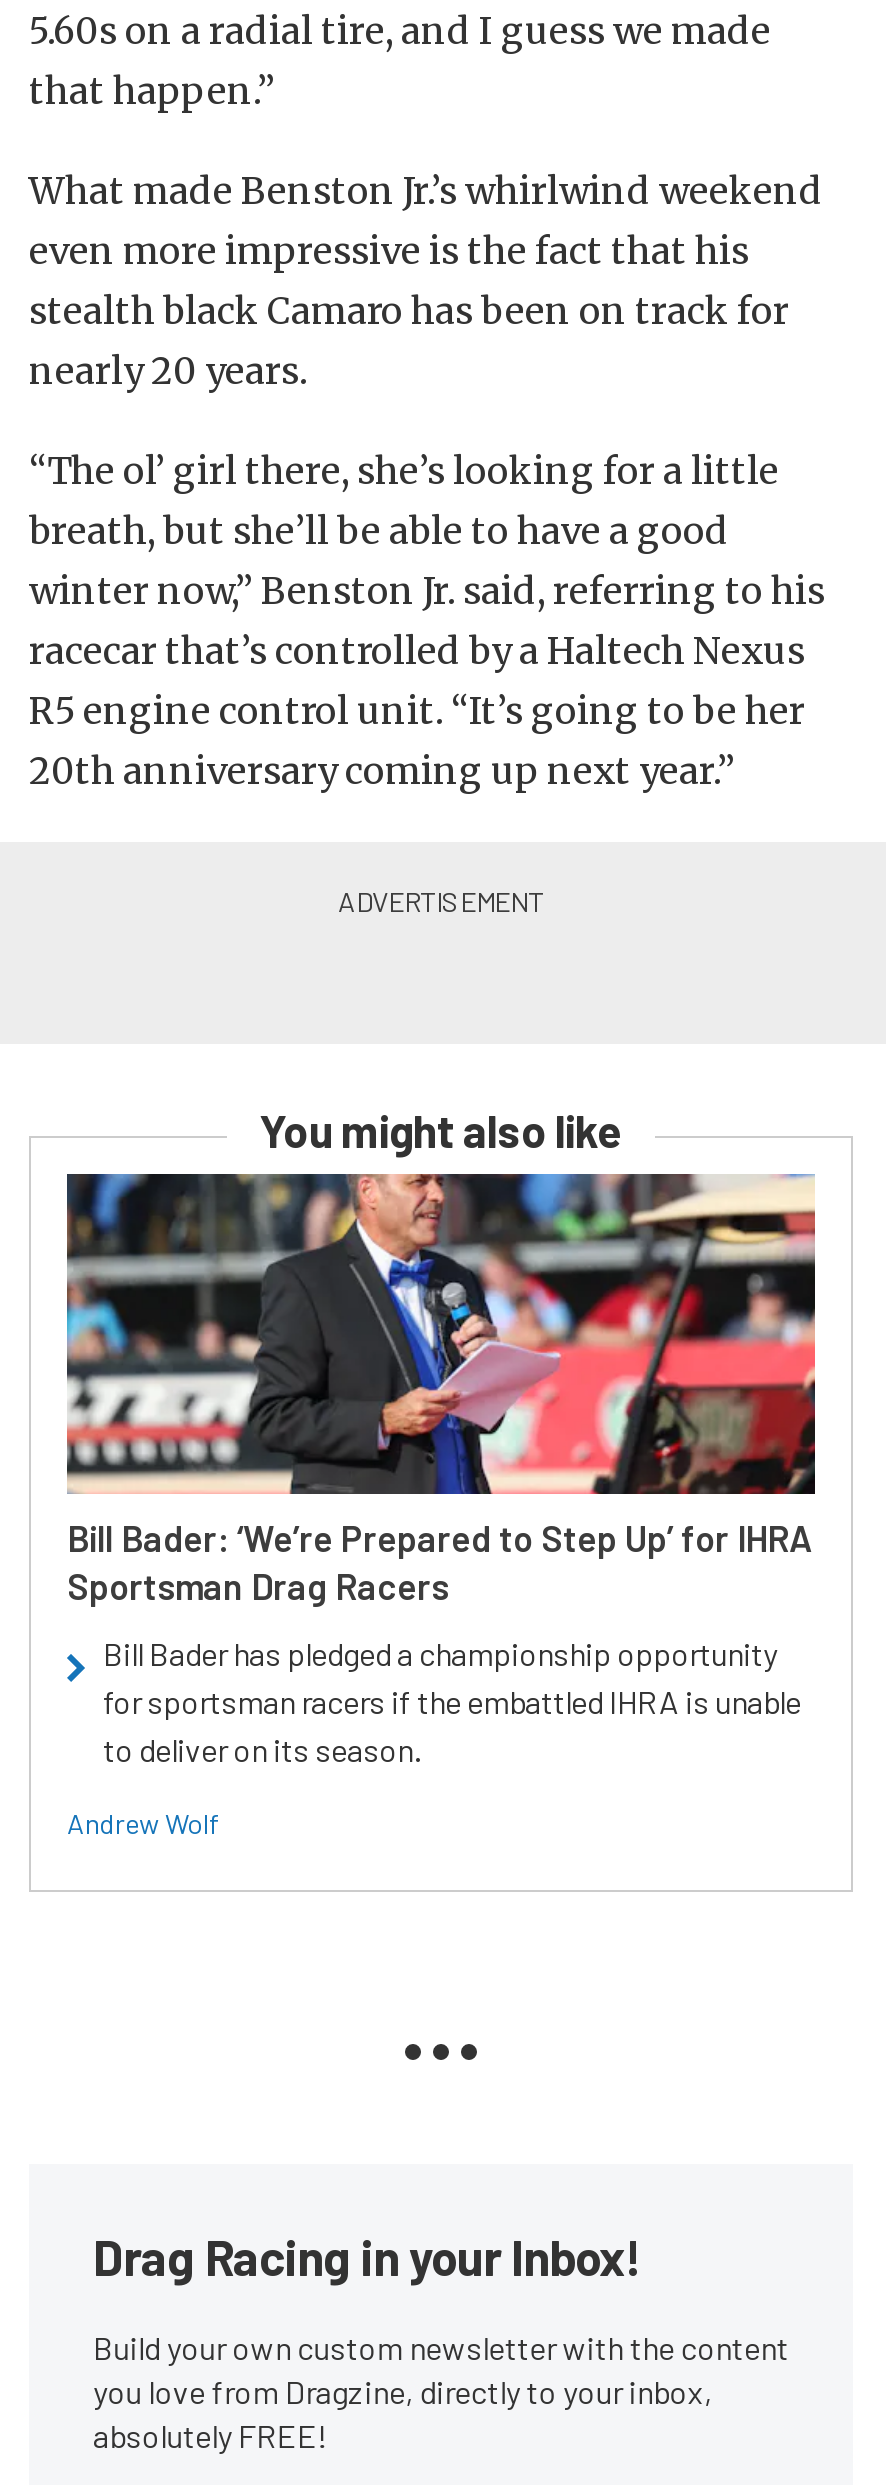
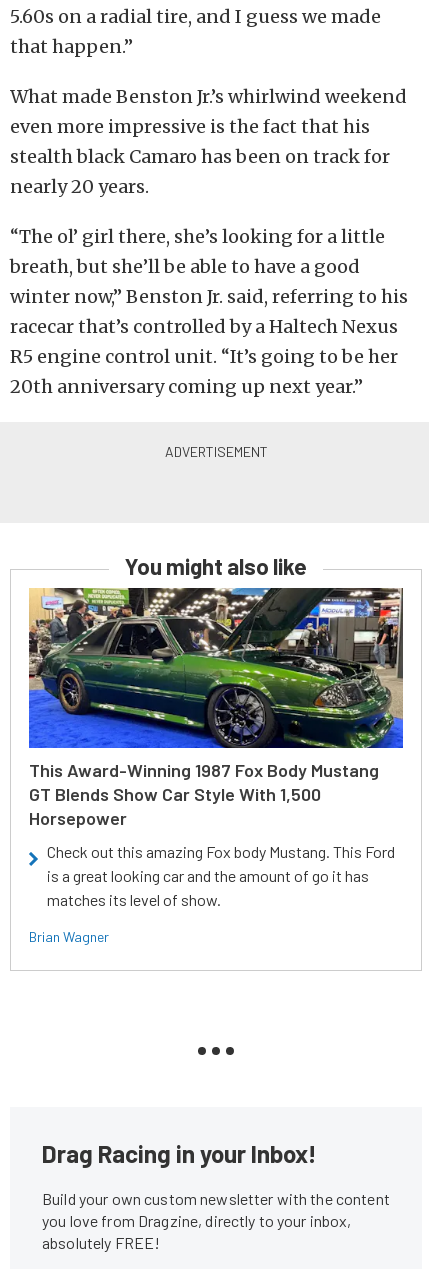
[65,1172,817,1608] [image] | Bill Bader: ‘We’re Prepared to Step Up’ for IHRA | Sportsman Drag Racers -> [28,587,404,829] [image] | This Award-Winning 1987 Fox Body Mustang | GT Blends Show Car Style With 1,500 | Horsepower
[103,1634,801,1768] Bill Bader has pledged a championship opportunity | for sportsman racers if the embattled IHRA is unable | to deliver on its season. -> [47,842,395,909] Check out this amazing Fox body Mustang. This Ford | is a great looking car and the amount of go it has | matches its level of show.
[67,1806,219,1840] Andrew Wolf -> [29,928,109,945] Brian Wagner

